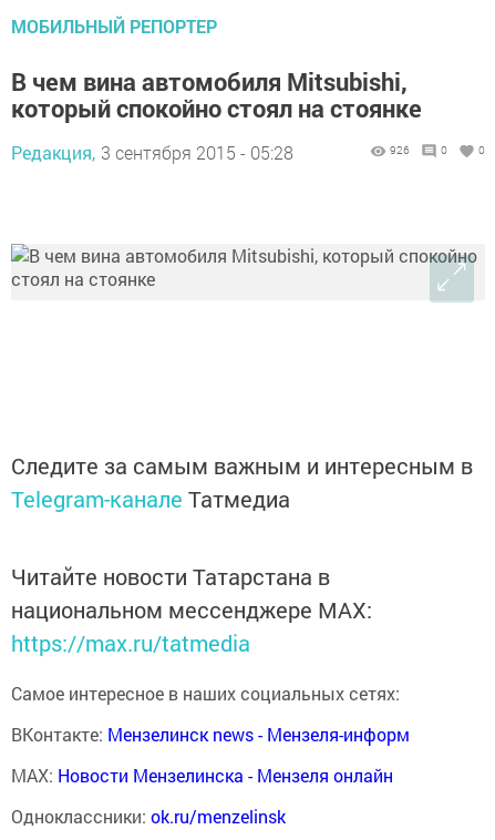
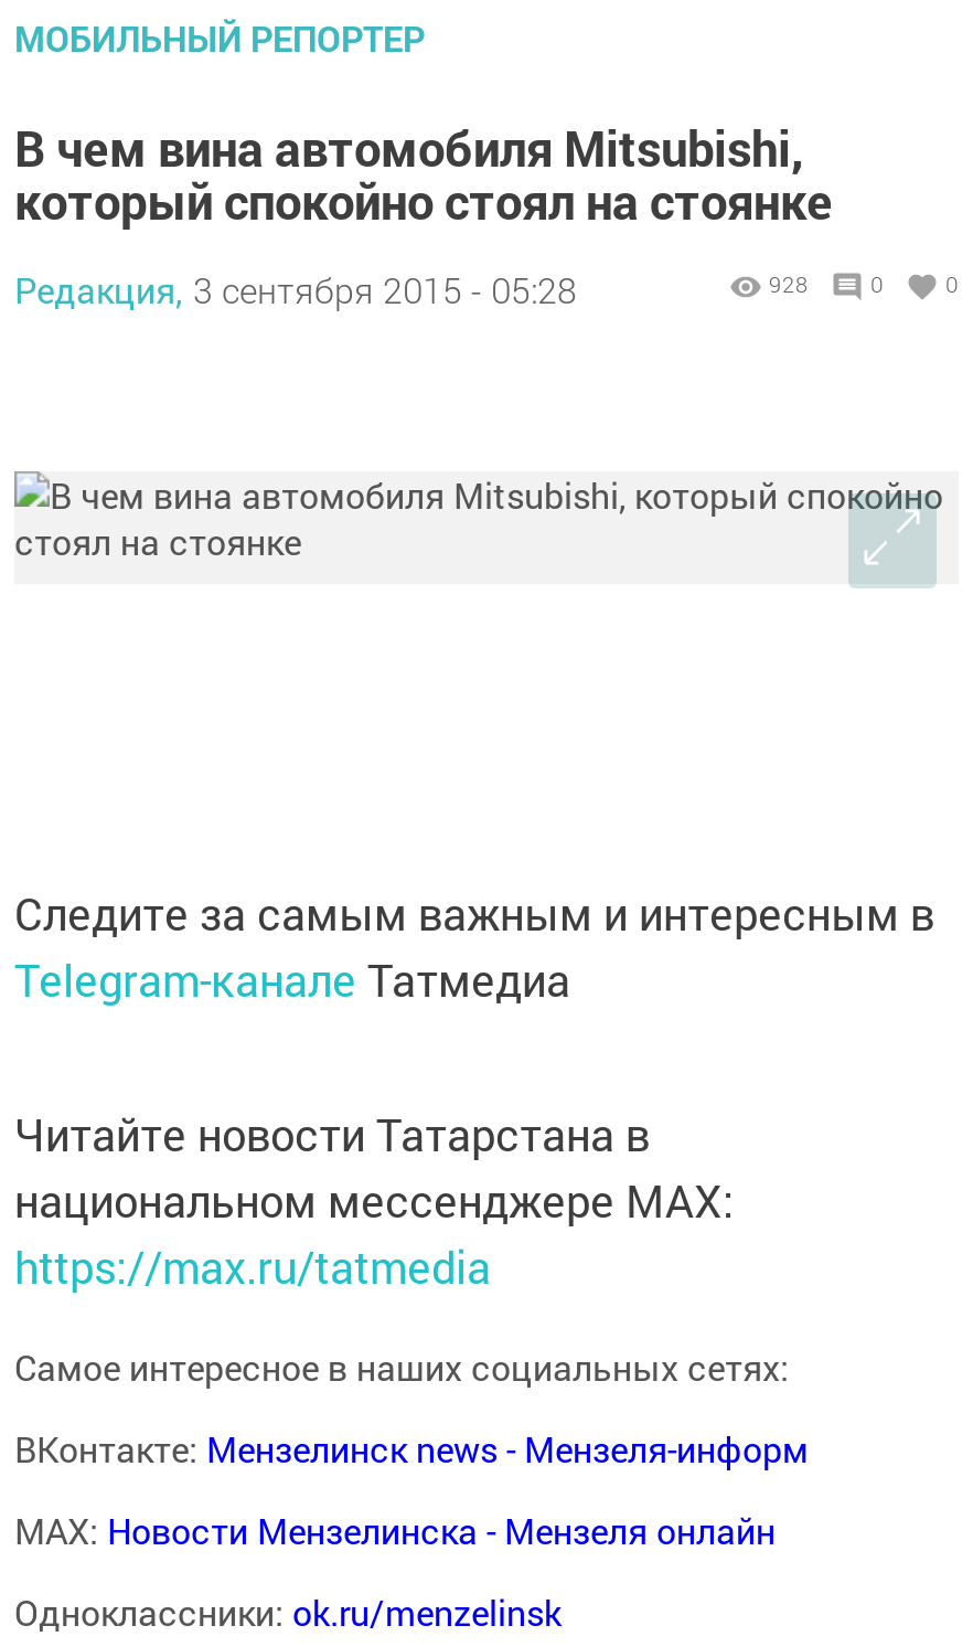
[390,143,410,158] 926 -> [769,271,809,300] 928

